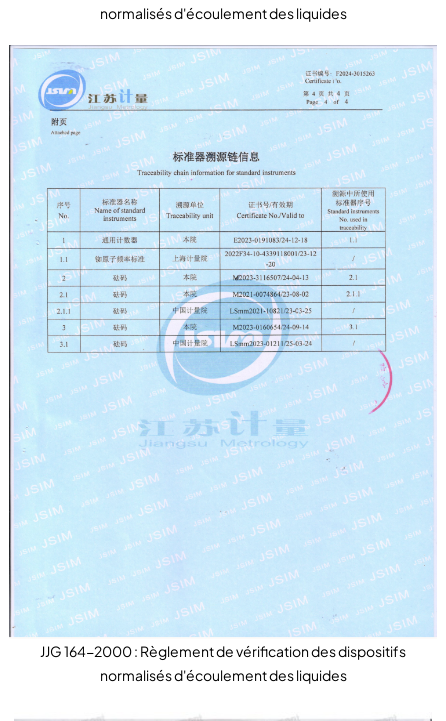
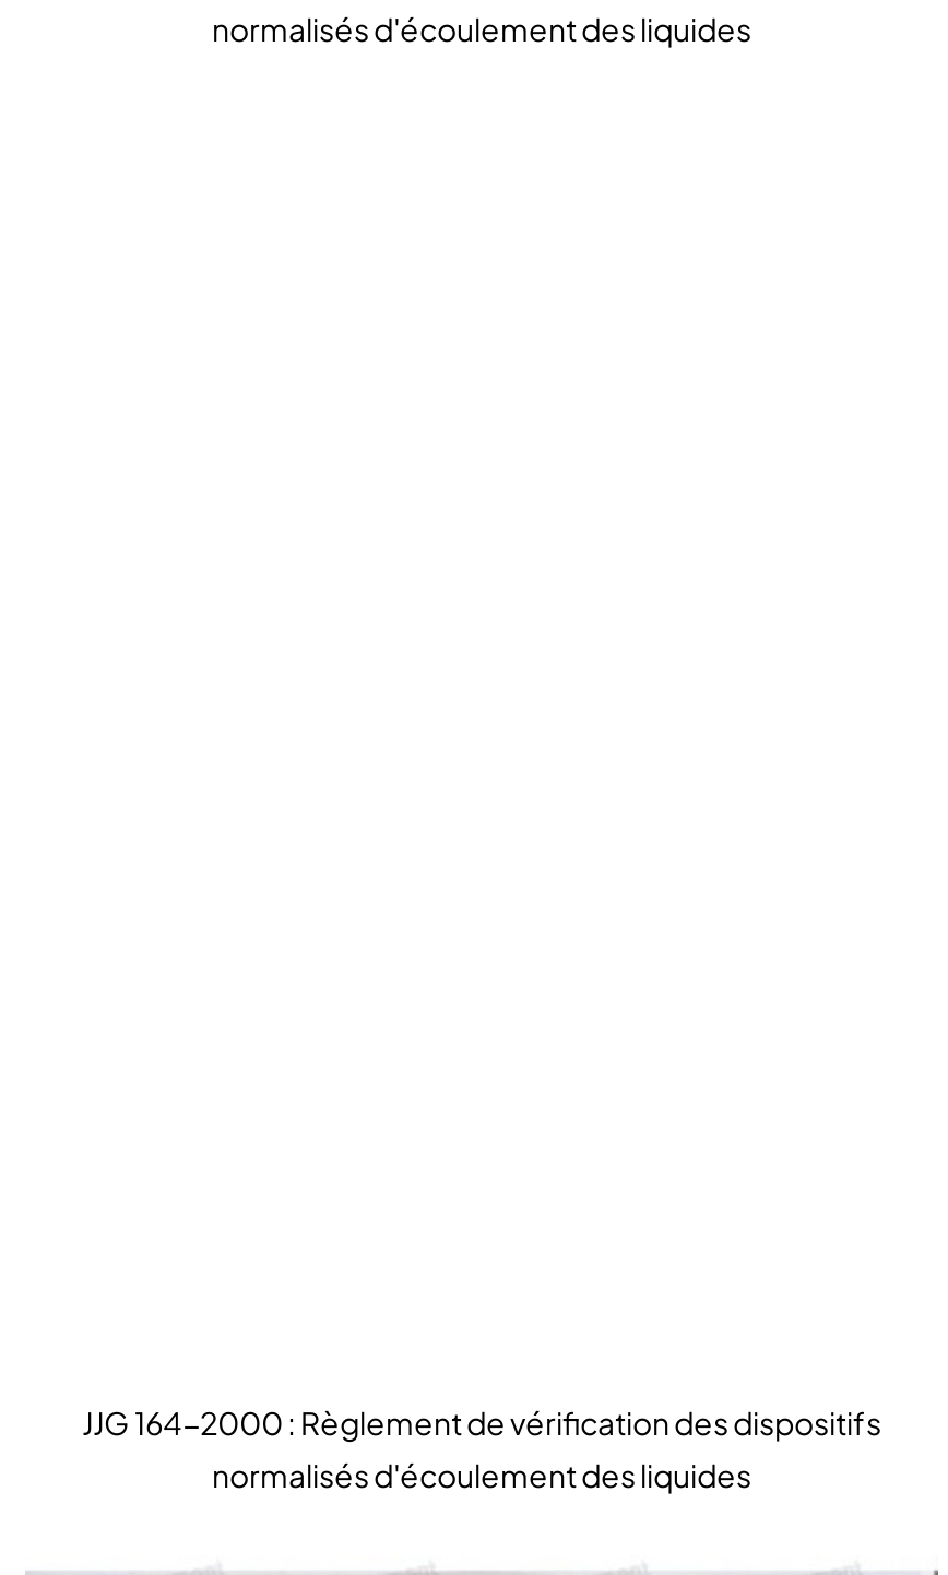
[8,44,437,638] [image] -> none

